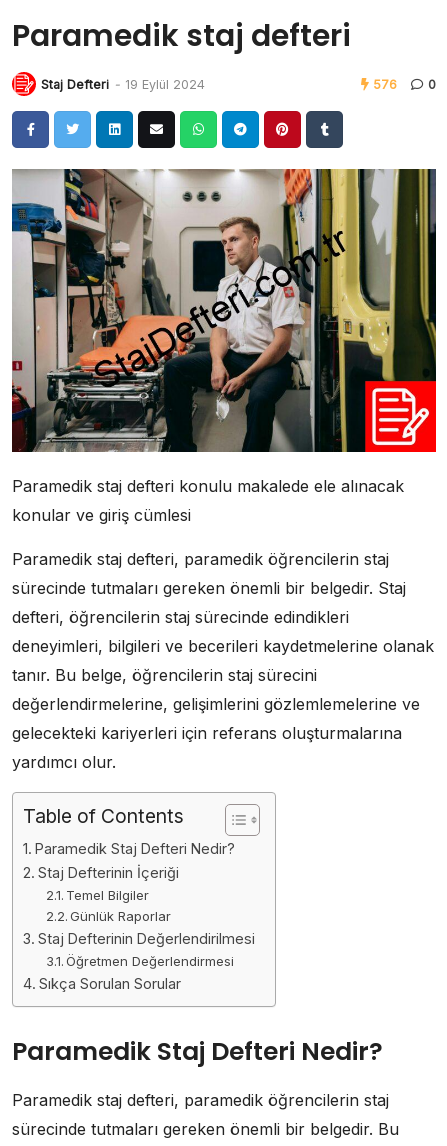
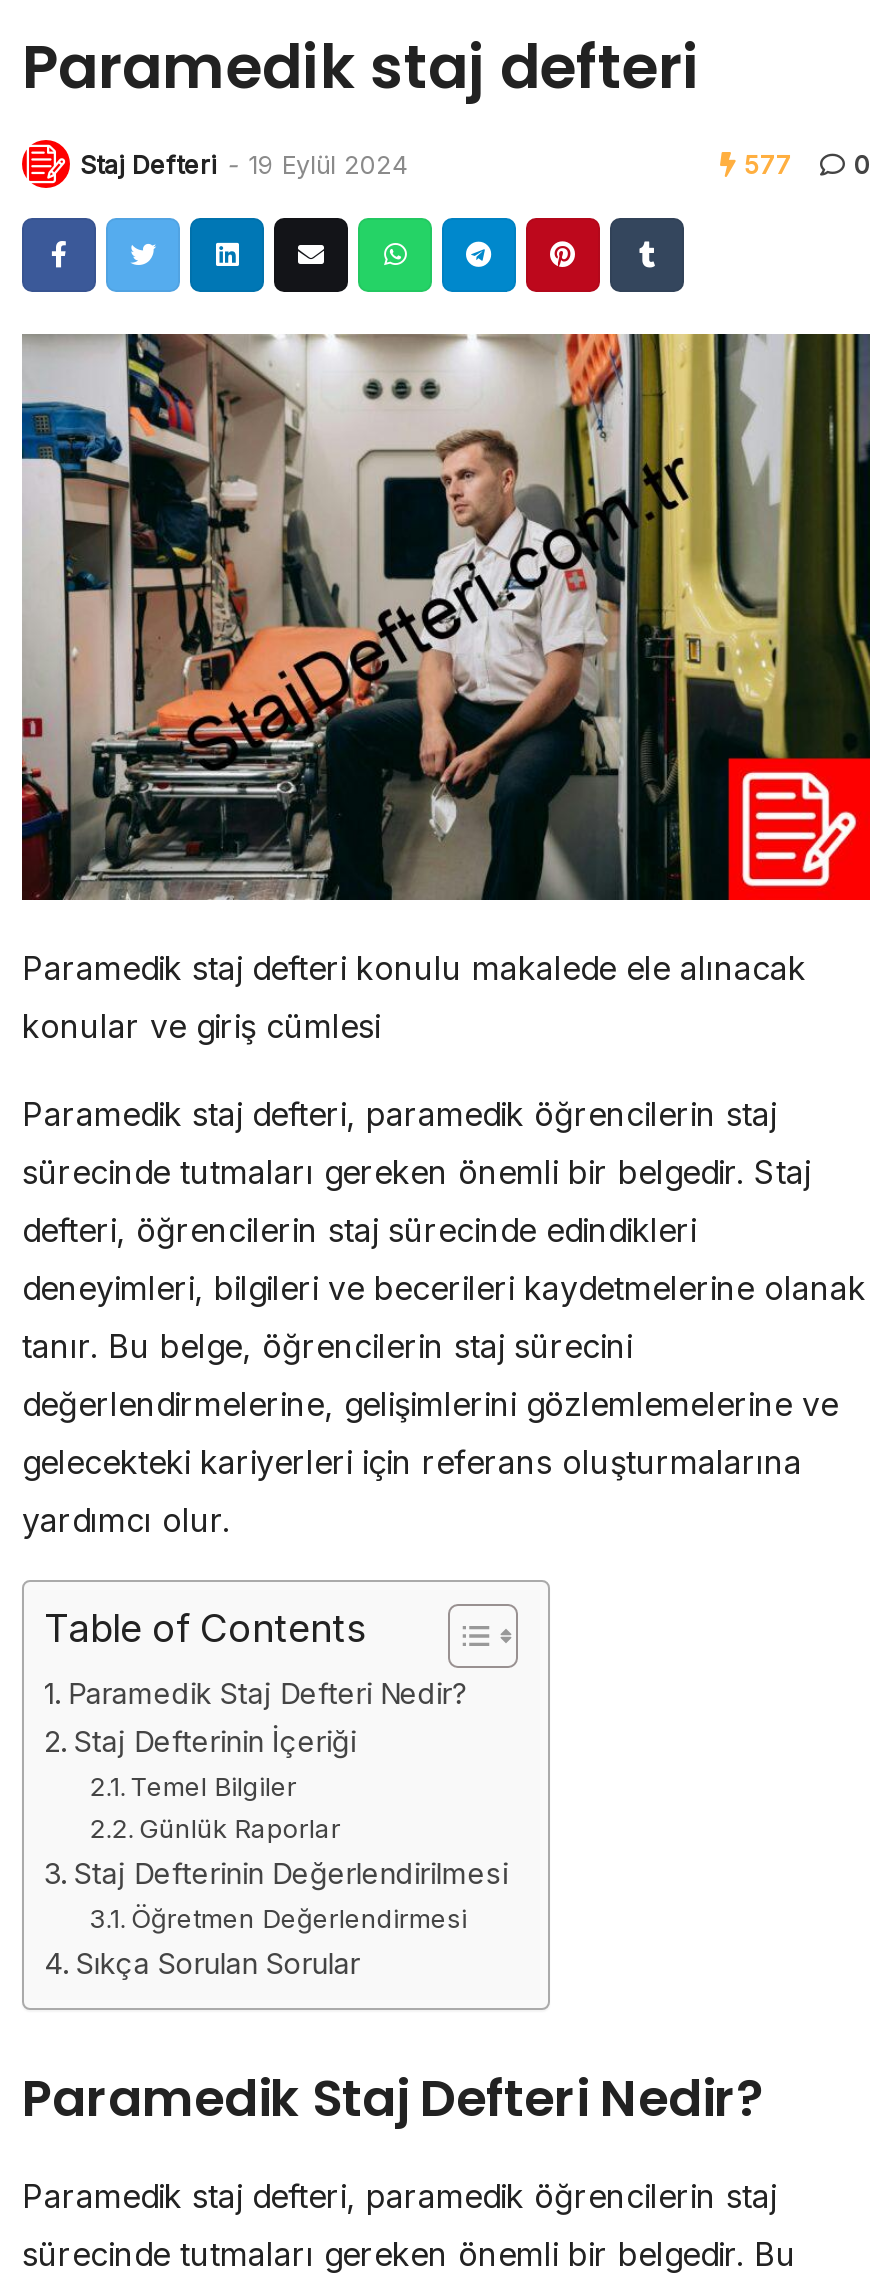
[369,76,436,91] 576 0 -> [736,149,870,179] 577 0

